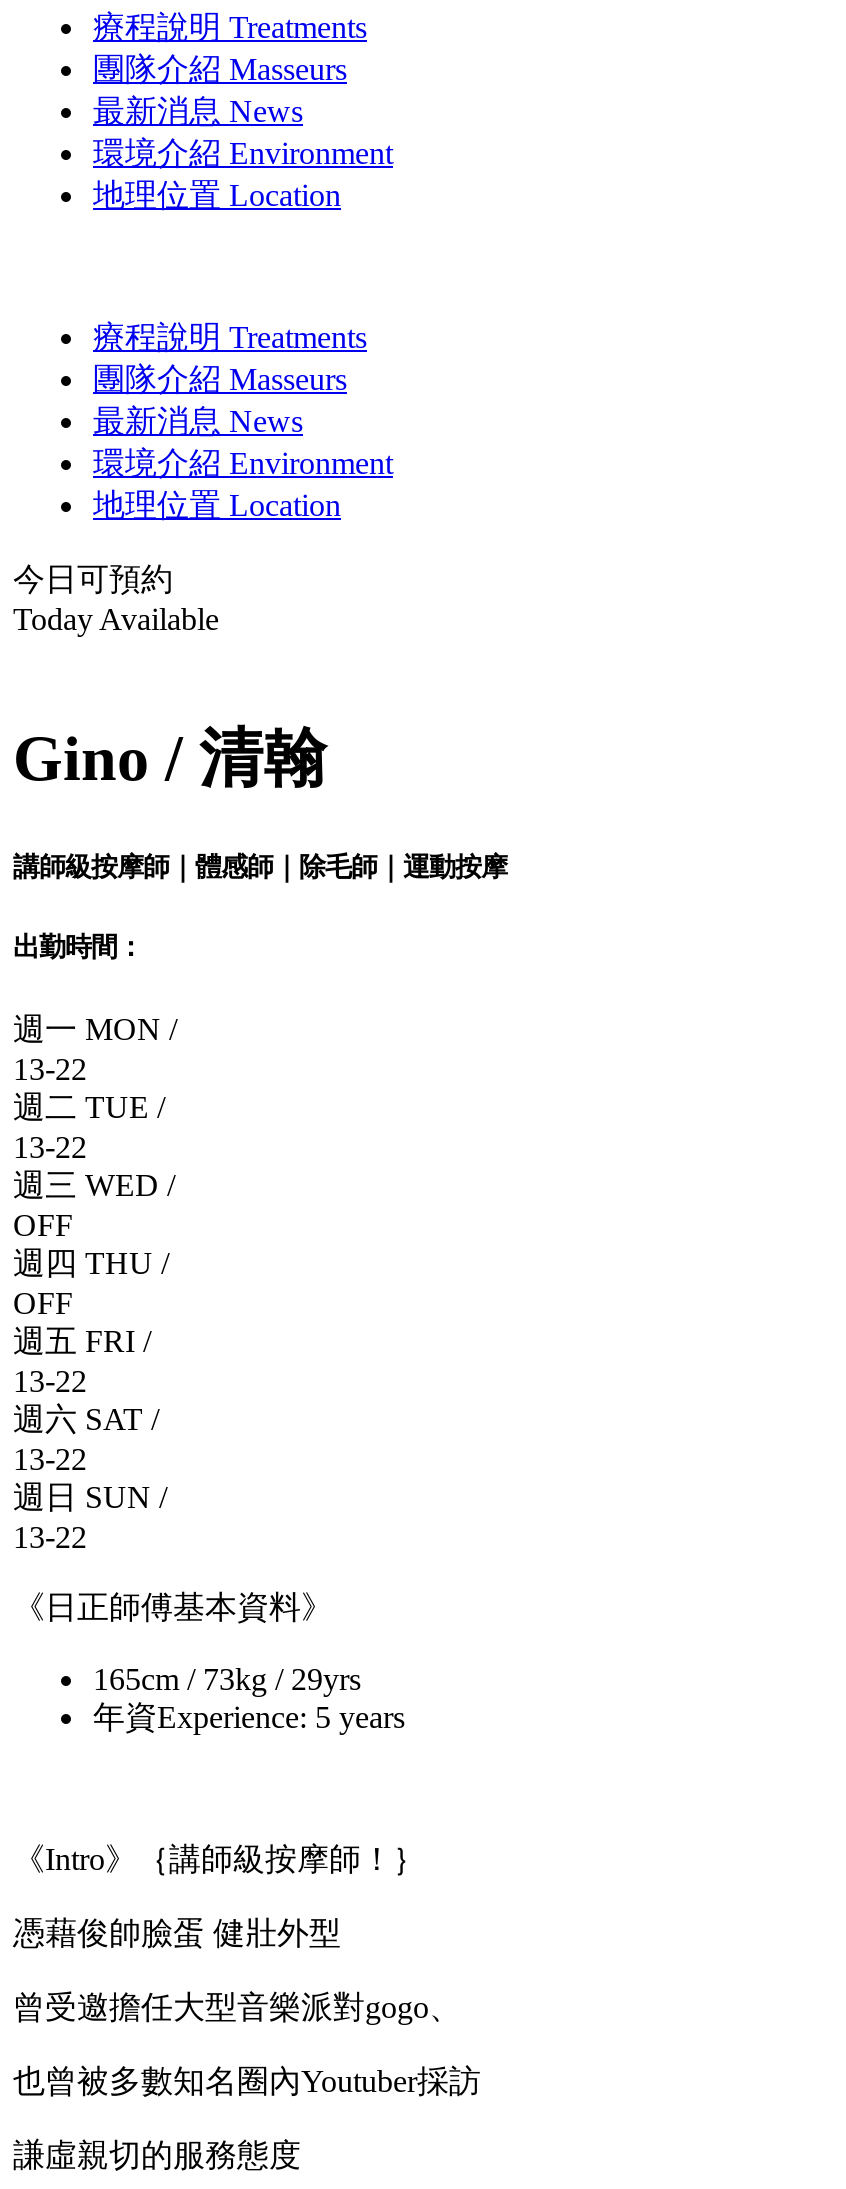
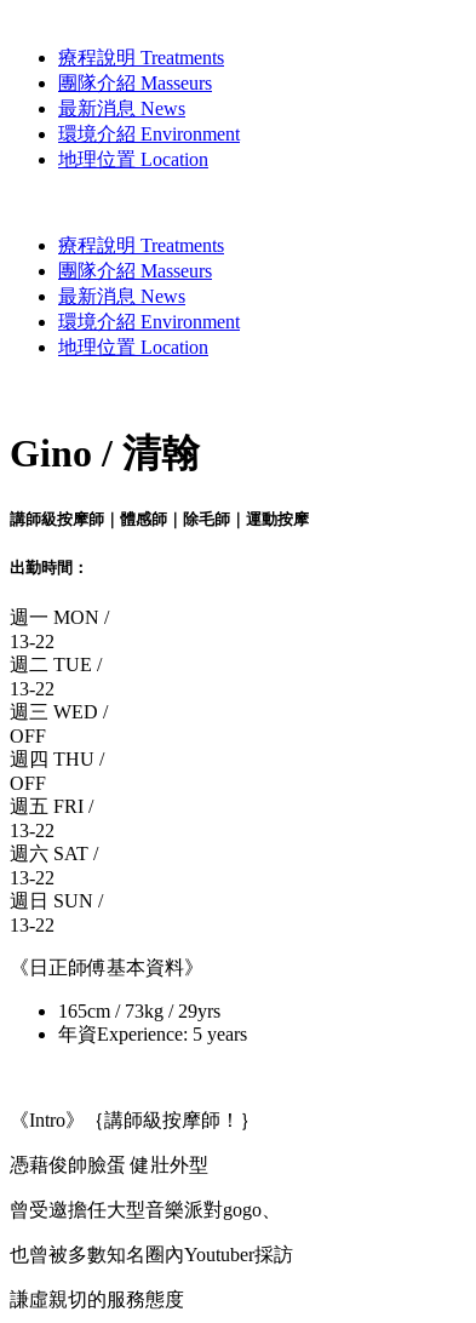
[13,562,219,636] 今日可預約 | Today Available -> none

